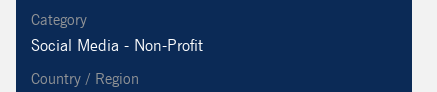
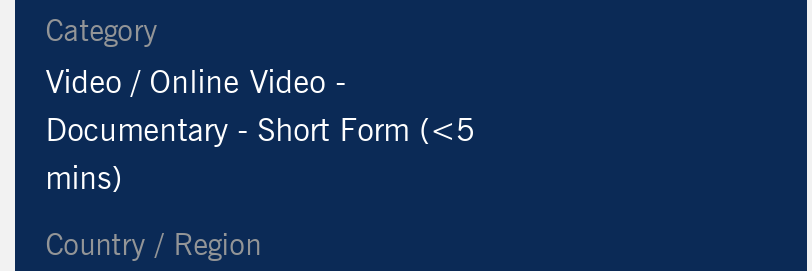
[31,36,203,55] Social Media - Non-Profit -> [45,63,475,197] Video / Online Video - | Documentary - Short Form (<5 | mins)

